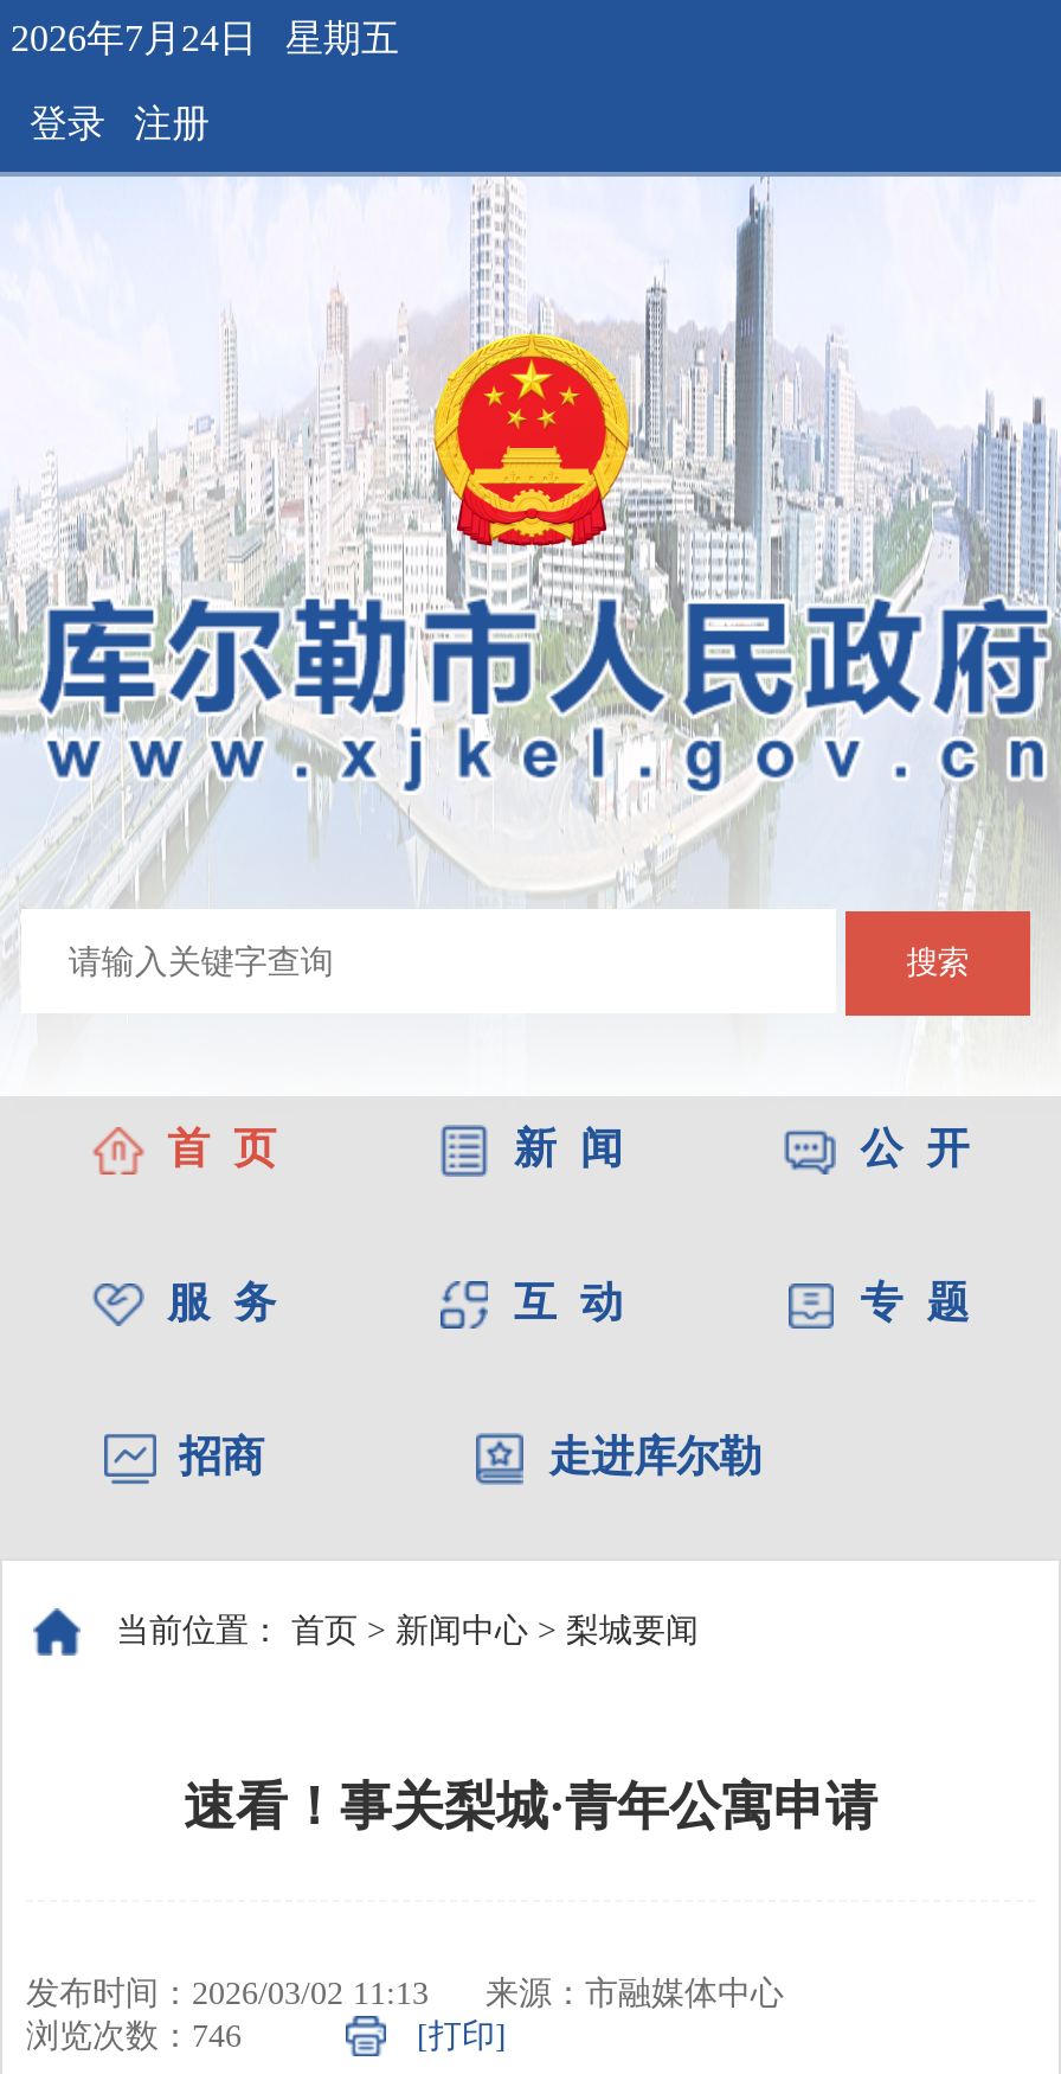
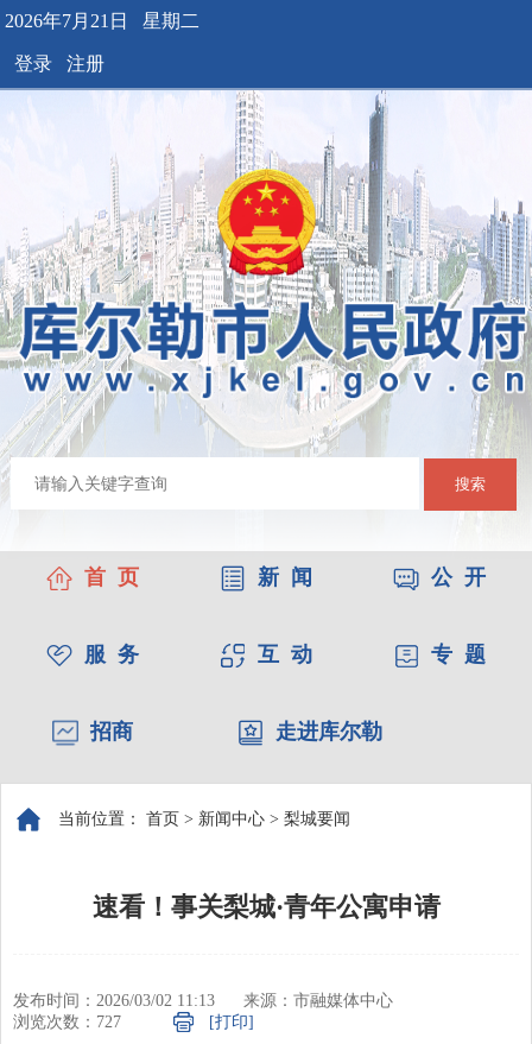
[11,18,399,58] 2026年7月24日 星期五 -> [5,11,200,31] 2026年7月21日 星期二
[26,2017,242,2053] 浏览次数：746 -> [13,1013,121,1030] 浏览次数：727

